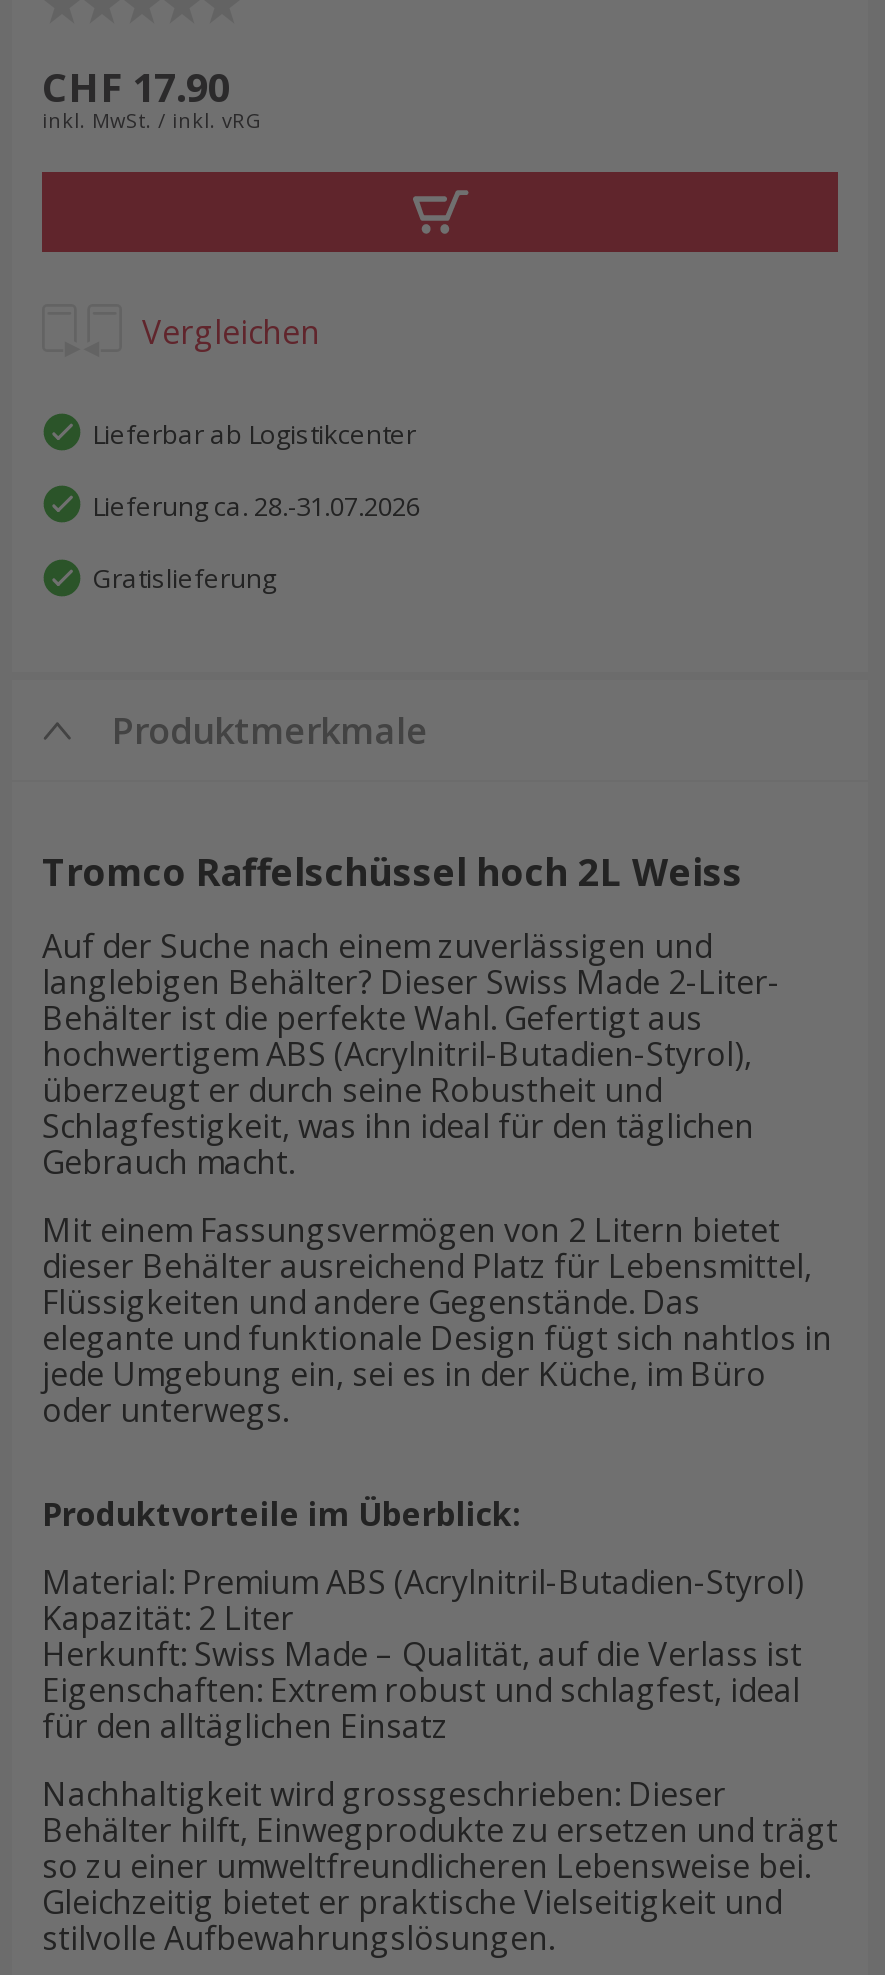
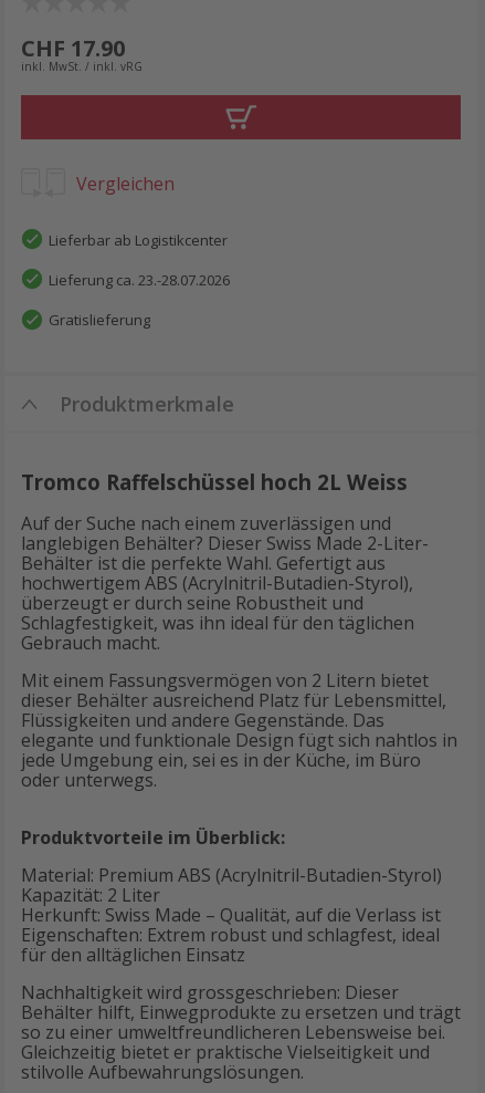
[92,488,420,524] Lieferung ca. 28.-31.07.2026 -> [49,270,230,290] Lieferung ca. 23.-28.07.2026

